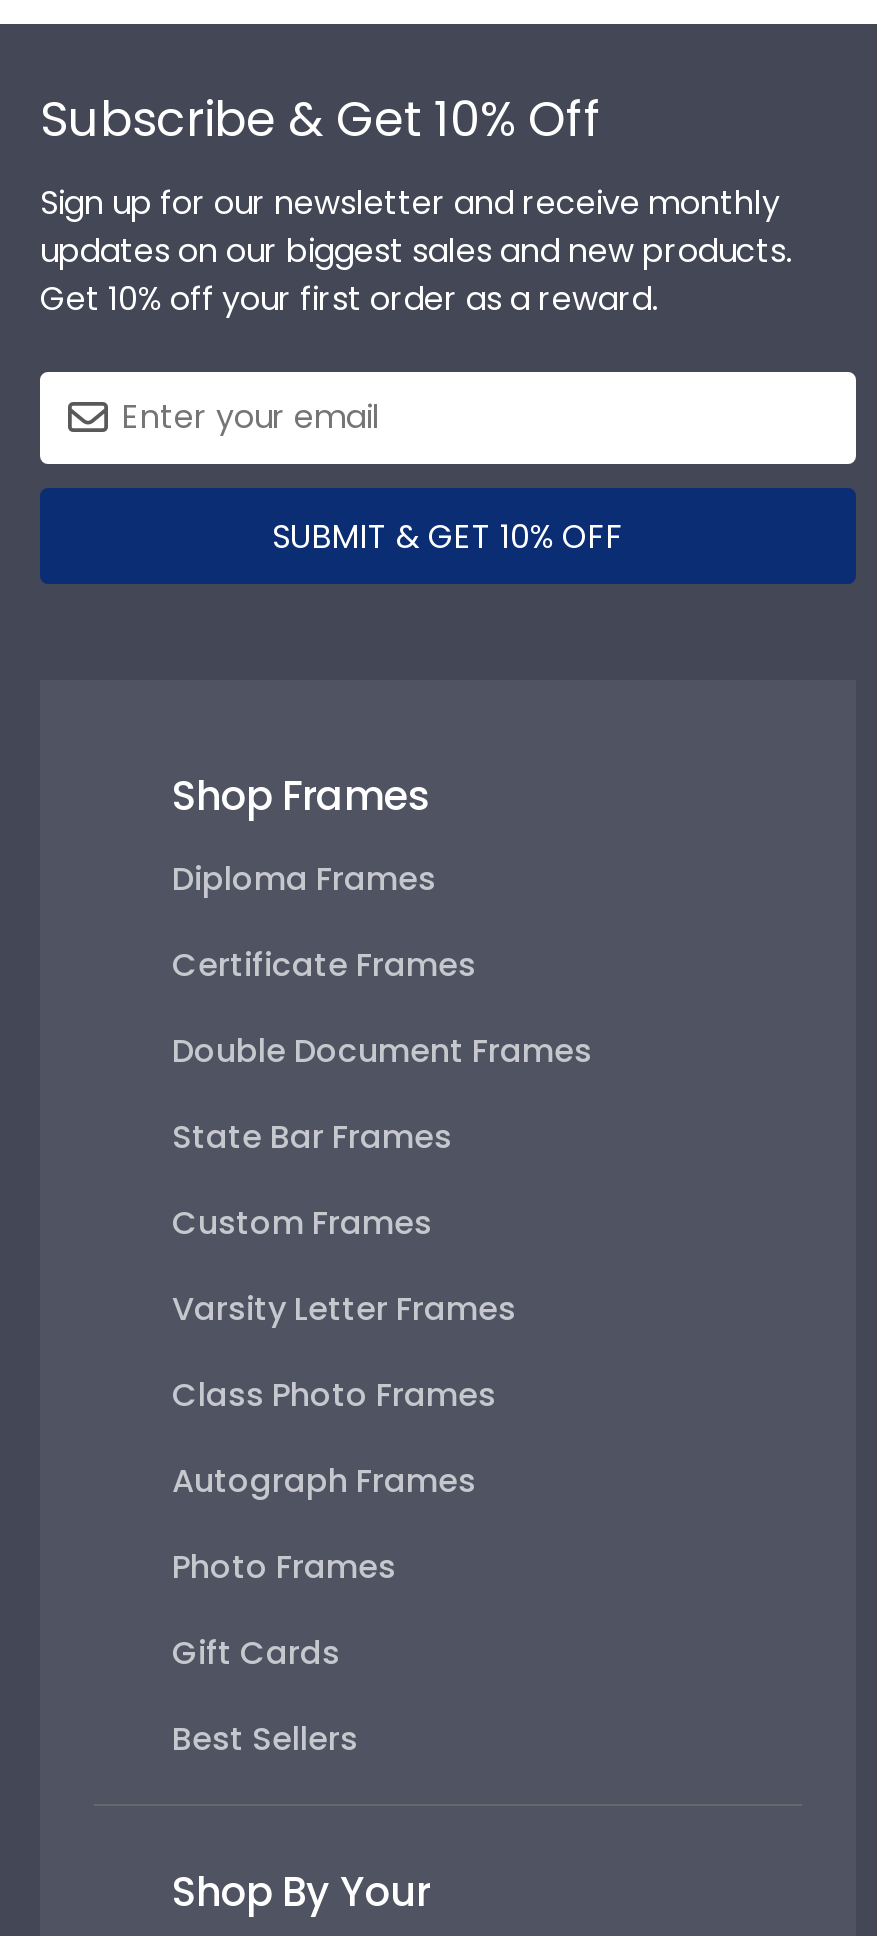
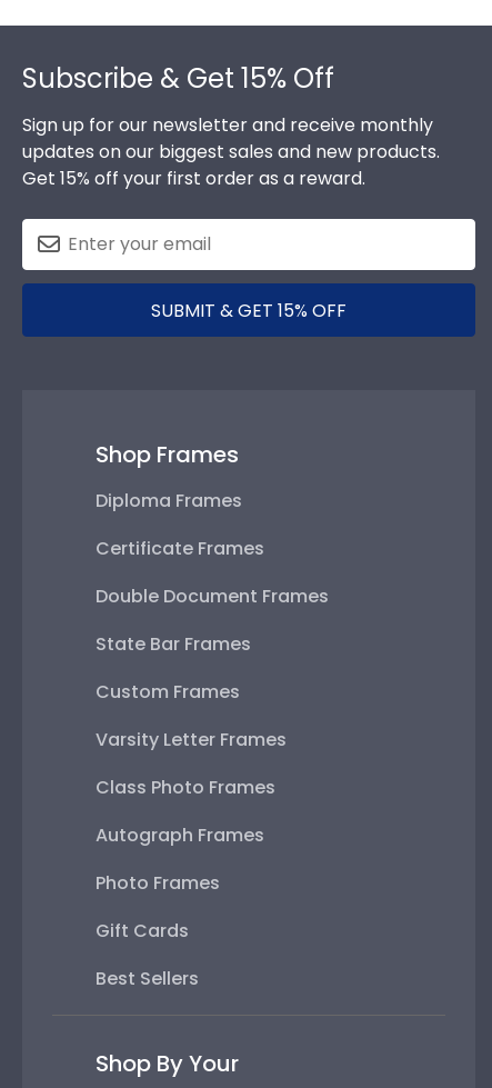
[40,86,602,152] Subscribe & Get 10% Off -> [22,60,334,96] Subscribe & Get 15% Off
[40,276,658,322] Get 10% off your first order as a reward. -> [22,165,365,191] Get 15% off your first order as a reward.
[272,514,624,560] SUBMIT & GET 10% OFF -> [151,298,347,323] SUBMIT & GET 15% OFF

